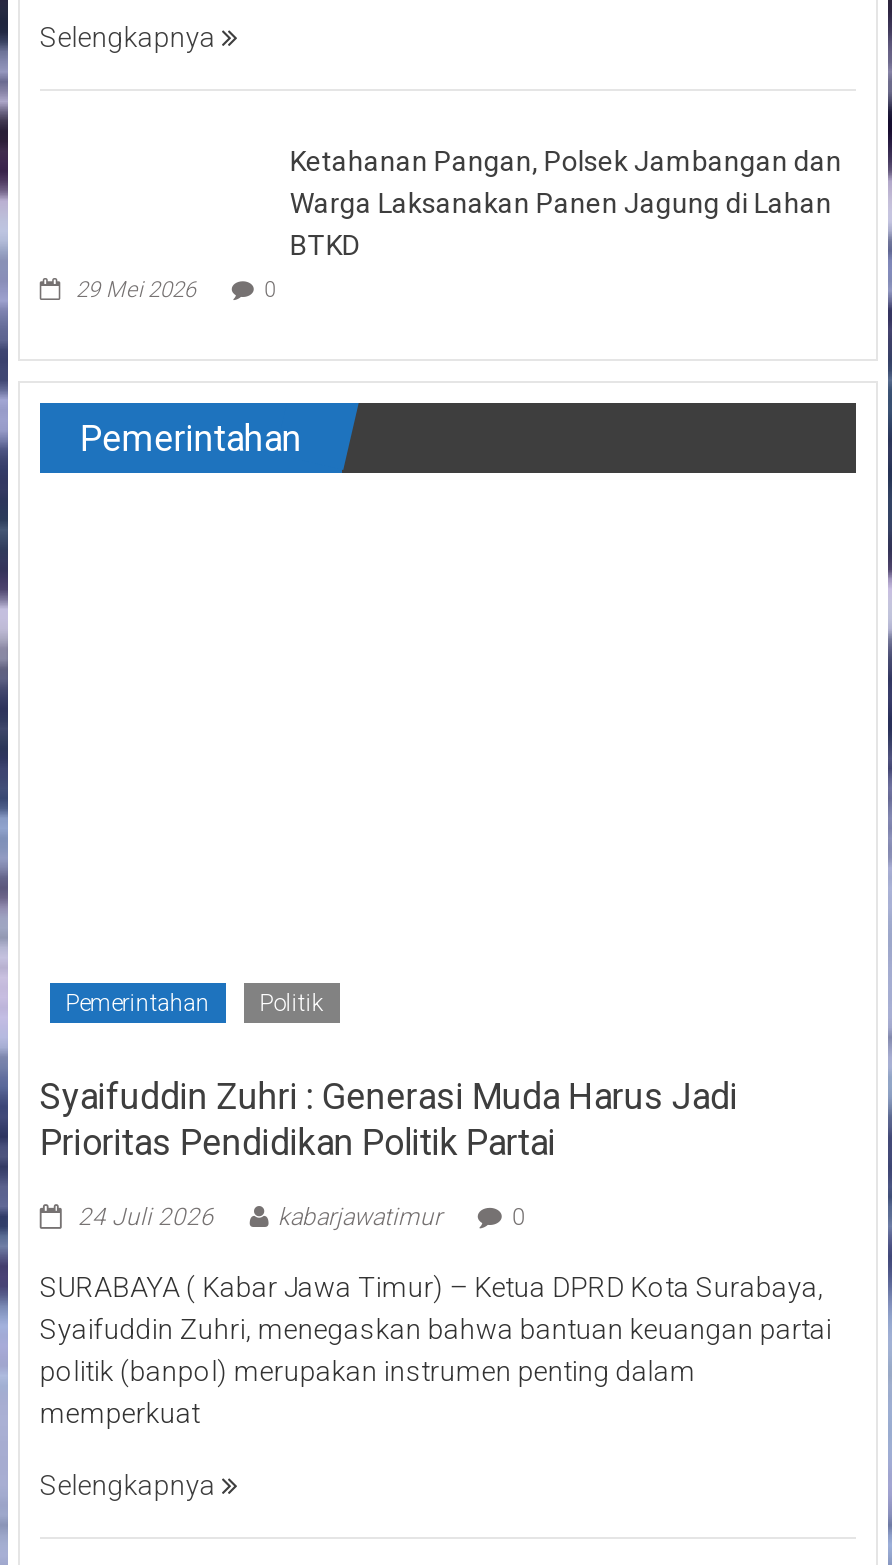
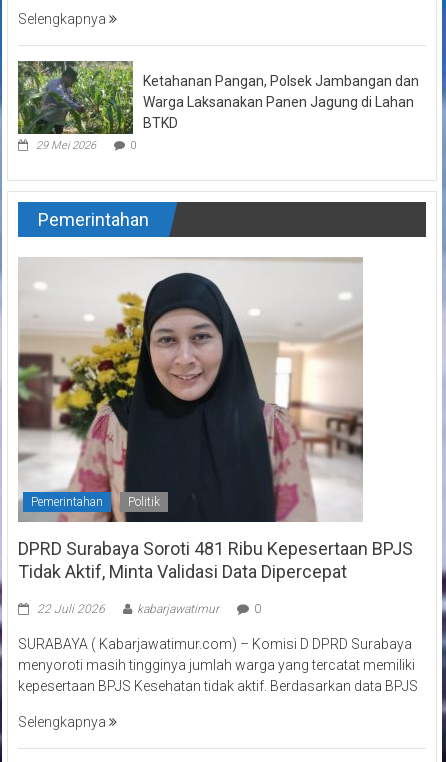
none -> [17,60,134,135] [image]
none -> [17,257,364,523] [image]
[40,1074,738,1162] Syaifuddin Zuhri : Generasi Muda Harus Jadi | Prioritas Pendidikan Politik Partai -> [18,538,413,582] DPRD Surabaya Soroti 481 Ribu Kepesertaan BPJS | Tidak Aktif, Minta Validasi Data Dipercepat
[78,1202,214,1230] 24 Juli 2026 -> [37,602,105,616] 22 Juli 2026
[40,1270,832,1428] SURABAYA ( Kabar Jawa Timur) – Ketua DPRD Kota Surabaya, | Syaifuddin Zuhri, menegaskan bahwa bantuan keuangan partai | politik (banpol) merupakan instrumen penting dalam | memperkuat -> [18,636,418,694] SURABAYA ( Kabarjawatimur.com) – Komisi D DPRD Surabaya | menyoroti masih tingginya jumlah warga yang tercatat memiliki | kepesertaan BPJS Kesehatan tidak aktif. Berdasarkan data BPJS

